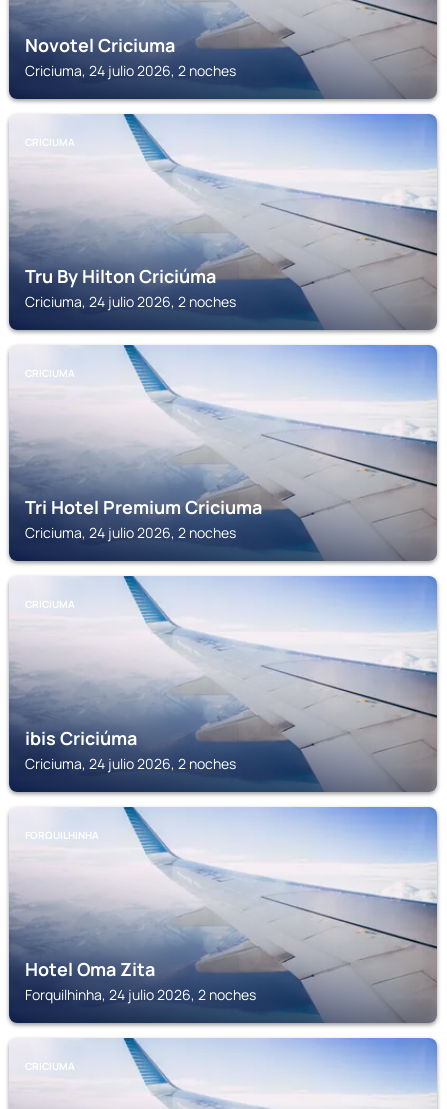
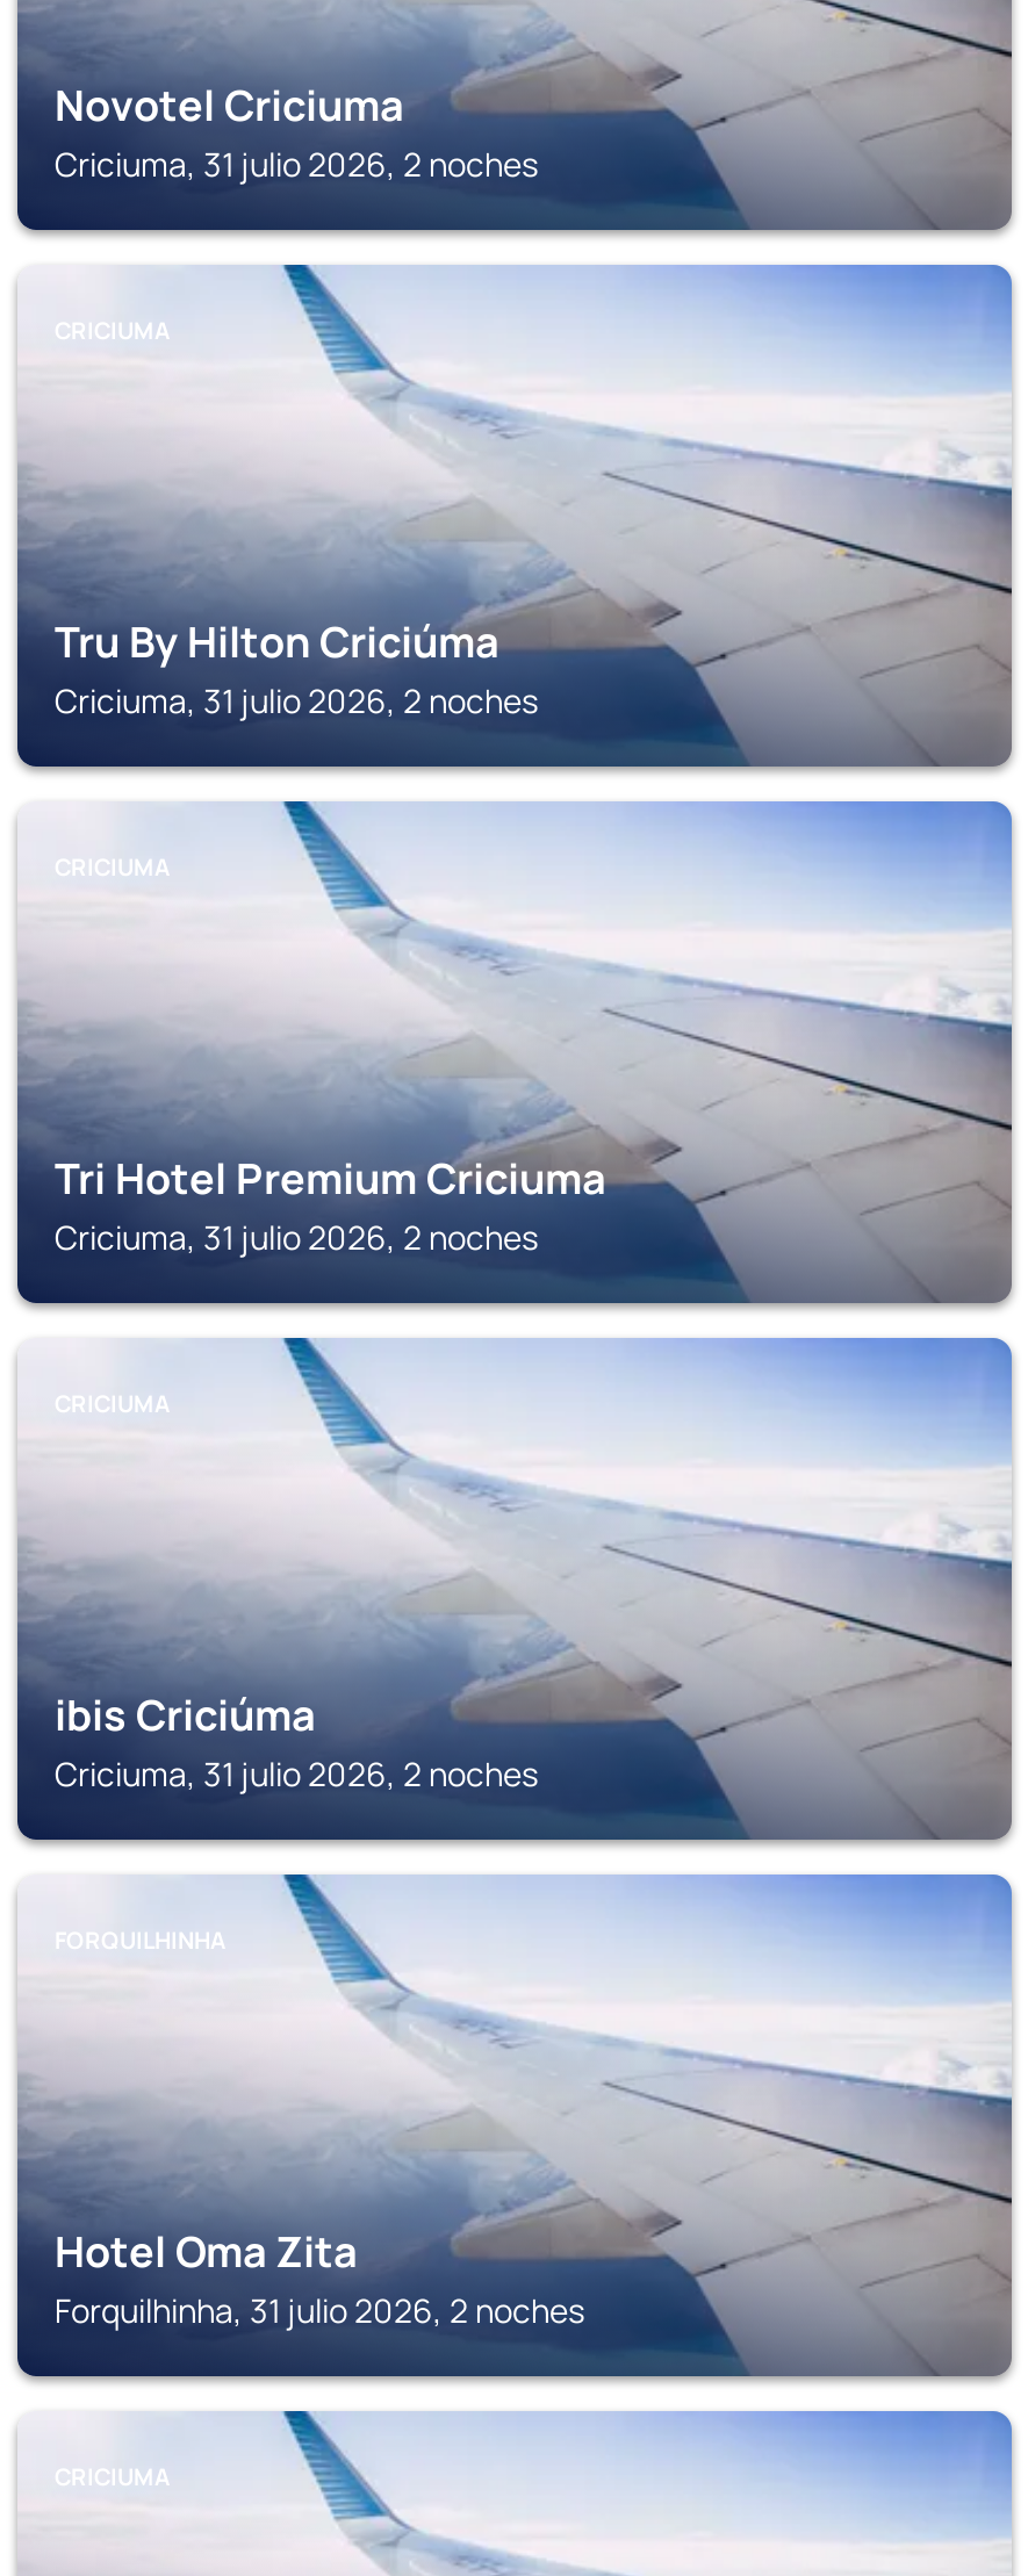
[25,61,236,80] Criciuma, 24 julio 2026, 2 noches -> [55,142,538,186] Criciuma, 31 julio 2026, 2 noches
[25,292,236,311] Criciuma, 24 julio 2026, 2 noches -> [55,678,538,722] Criciuma, 31 julio 2026, 2 noches
[25,523,236,542] Criciuma, 24 julio 2026, 2 noches -> [55,1215,538,1259] Criciuma, 31 julio 2026, 2 noches
[25,754,236,773] Criciuma, 24 julio 2026, 2 noches -> [55,1751,538,1796] Criciuma, 31 julio 2026, 2 noches
[25,985,256,1004] Forquilhinha, 24 julio 2026, 2 noches -> [55,2288,584,2332] Forquilhinha, 31 julio 2026, 2 noches

